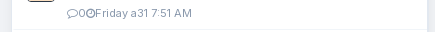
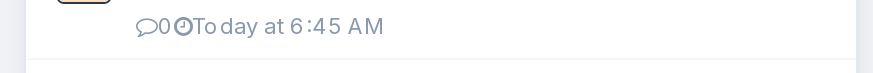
[78,6,192,20] 0 Friday a31 7:51 AM -> [158,12,384,40] 0 Today at 6:45 AM

